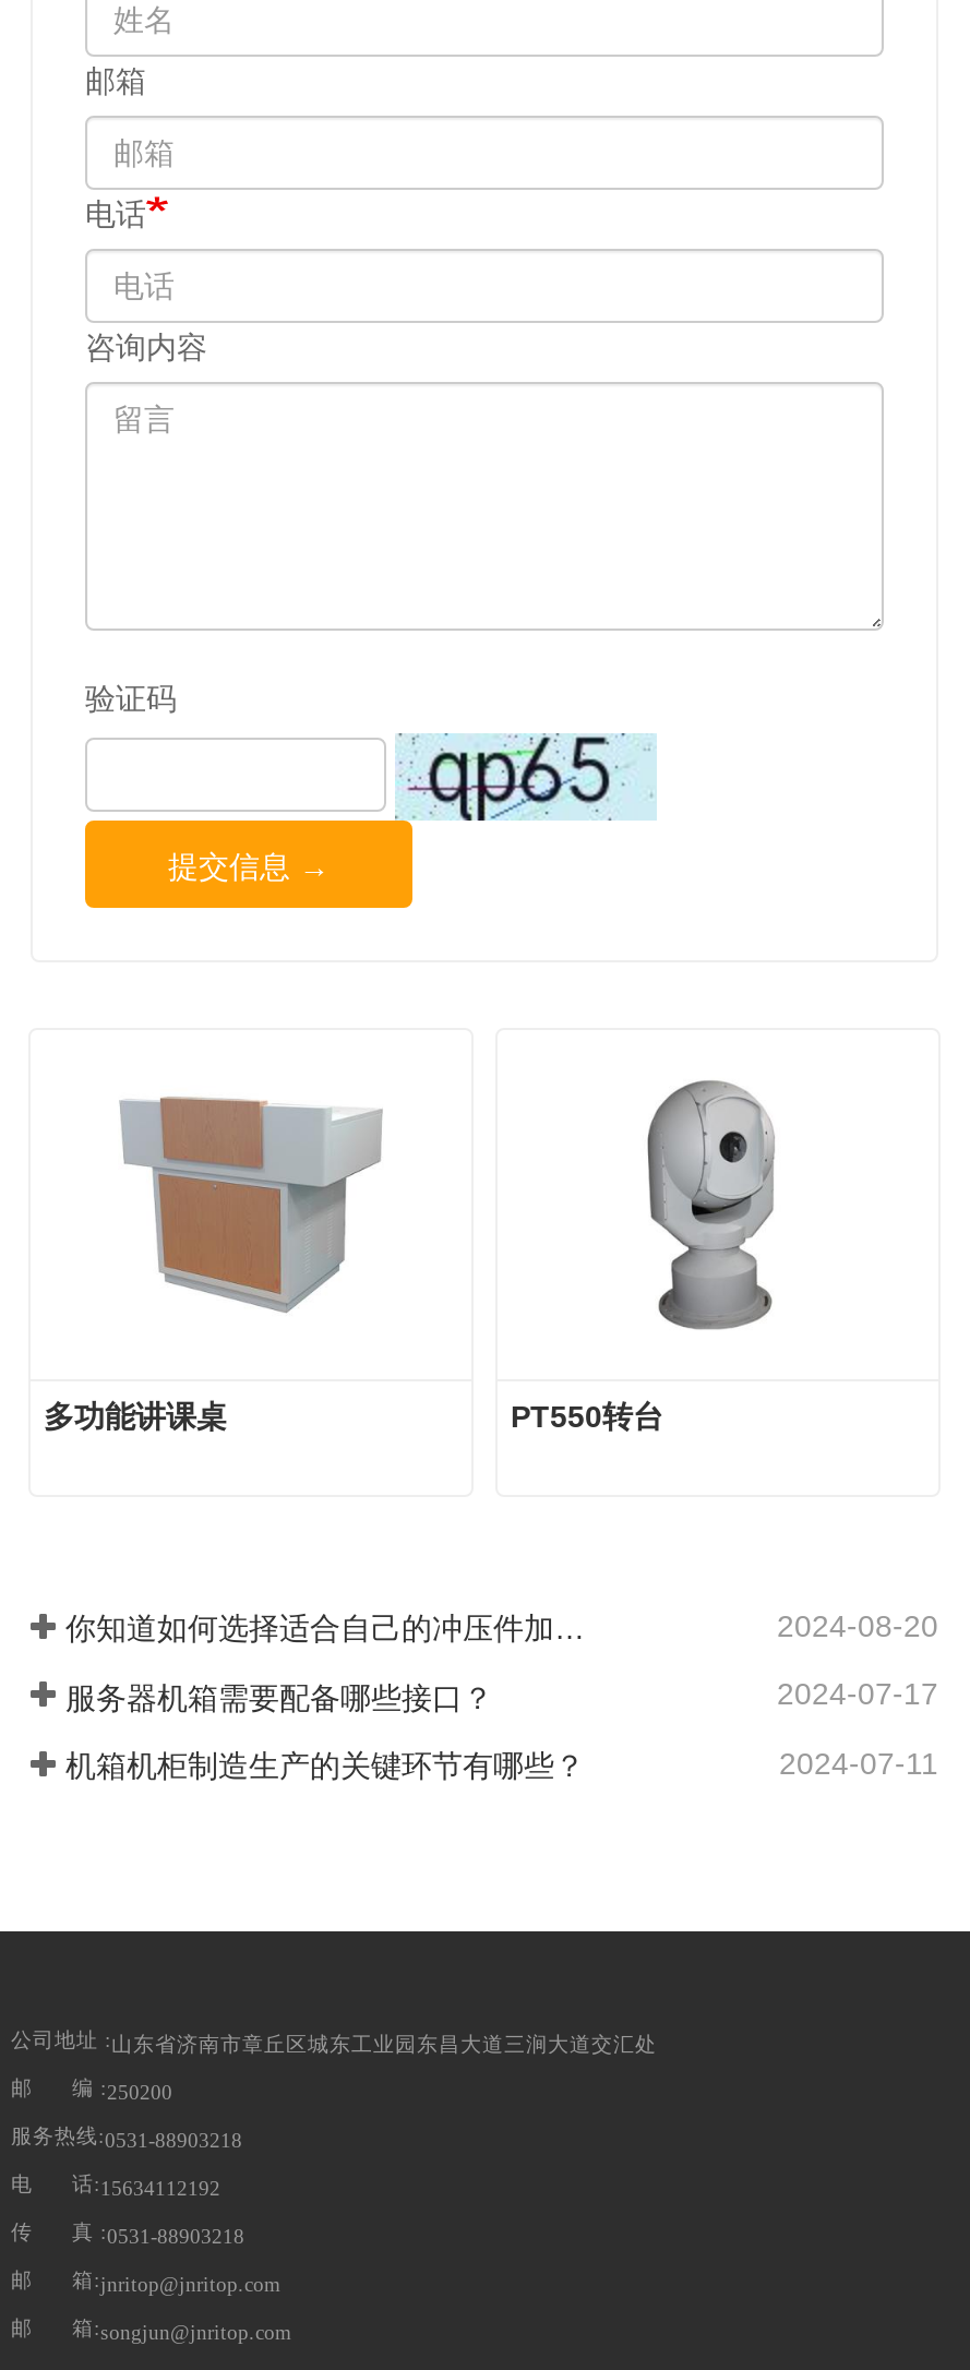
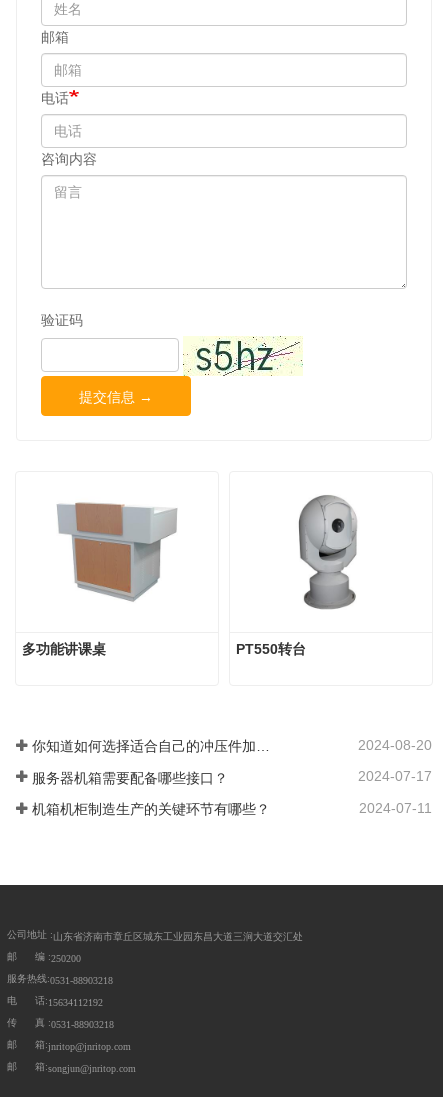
[395,731,657,823] [image] -> [183,336,302,376] [image]

